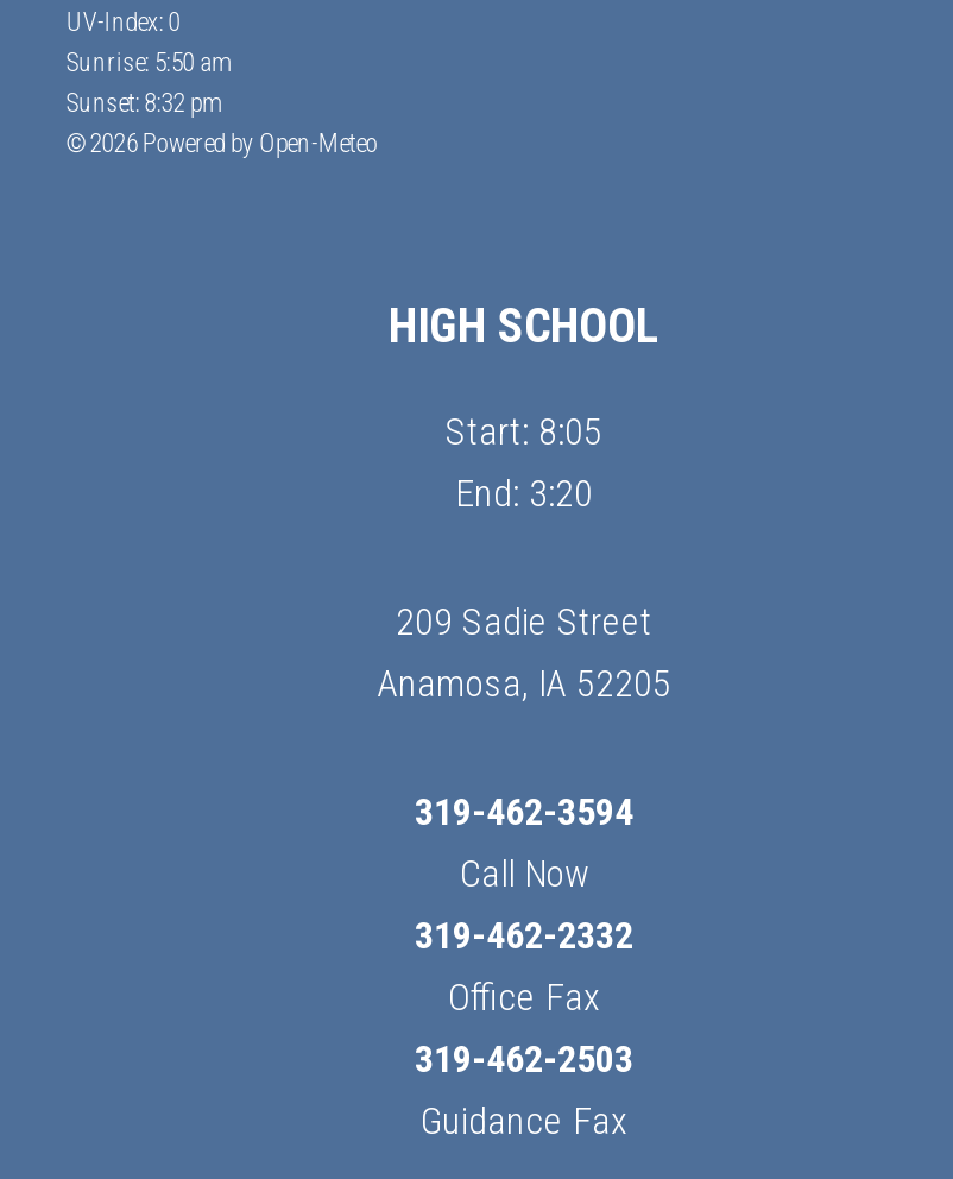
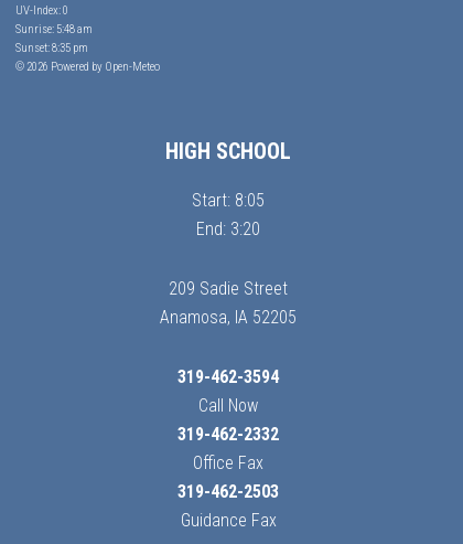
[66,48,233,78] Sunrise: 5:50 am -> [16,22,93,36] Sunrise: 5:48 am
[66,88,223,119] Sunset: 8:32 pm -> [16,41,89,55] Sunset: 8:35 pm

